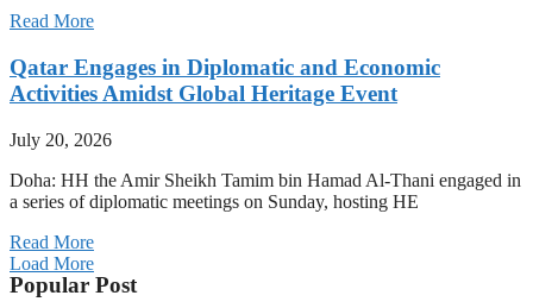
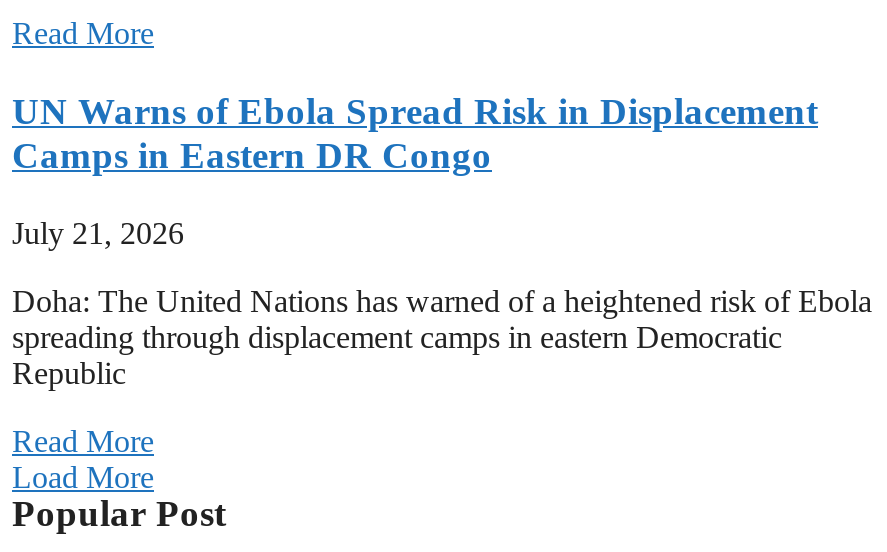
[10,55,440,106] Qatar Engages in Diplomatic and Economic | Activities Amidst Global Heritage Event -> [12,90,818,176] UN Warns of Ebola Spread Risk in Displacement | Camps in Eastern DR Congo
[10,129,112,149] July 20, 2026 -> [12,215,184,249] July 21, 2026
[10,170,521,211] Doha: HH the Amir Sheikh Tamim bin Hamad Al-Thani engaged in | a series of diplomatic meetings on Sunday, hosting HE -> [12,283,872,389] Doha: The United Nations has warned of a heightened risk of Ebola | spreading through displacement camps in eastern Democratic | Republic

